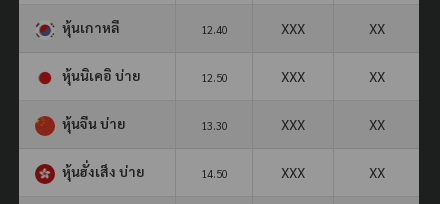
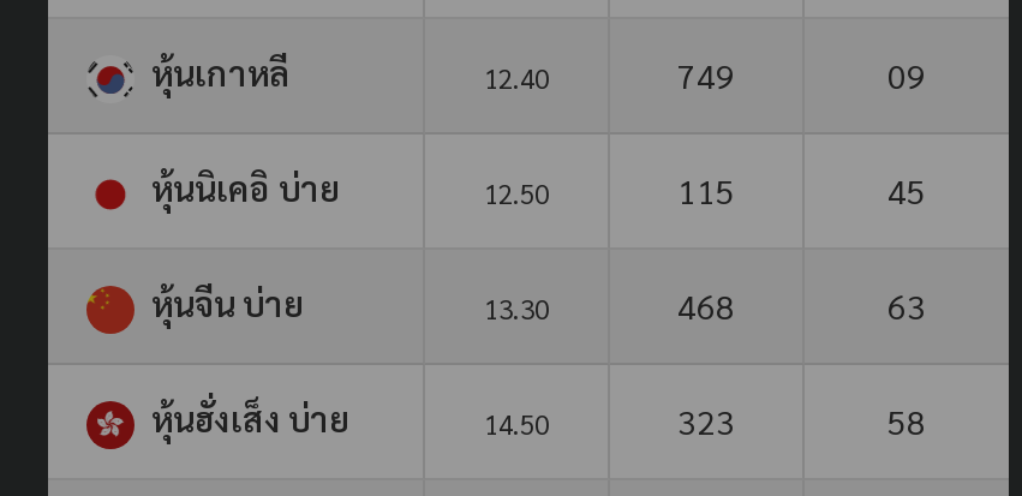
[281,19,384,37] XXX | XX -> [677,52,926,96] 749 | 09
[281,67,384,85] XXX | XX -> [677,168,926,211] 115 | 45
[281,115,384,133] XXX | XX -> [677,283,926,326] 468 | 63
[281,163,384,181] XXX | XX -> [677,398,926,441] 323 | 58

